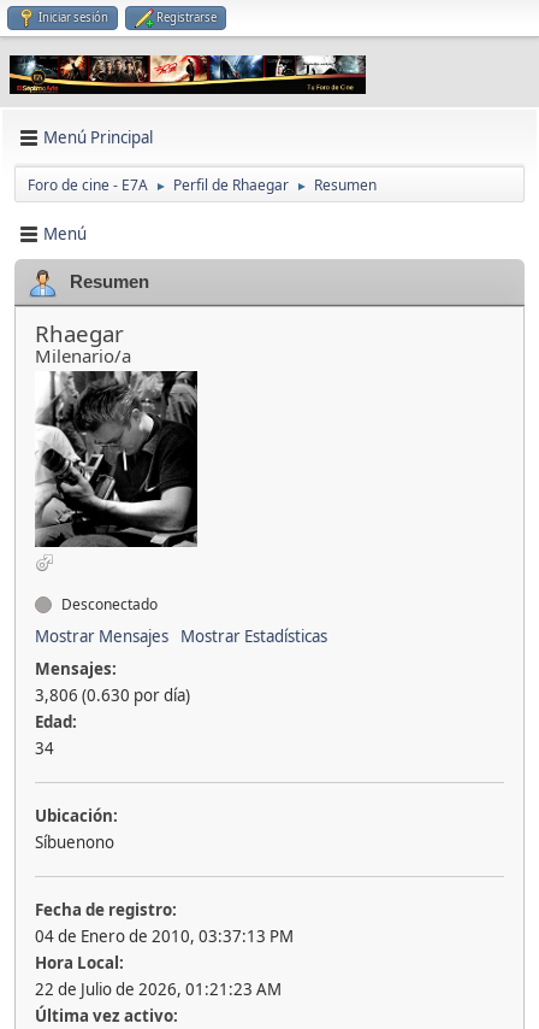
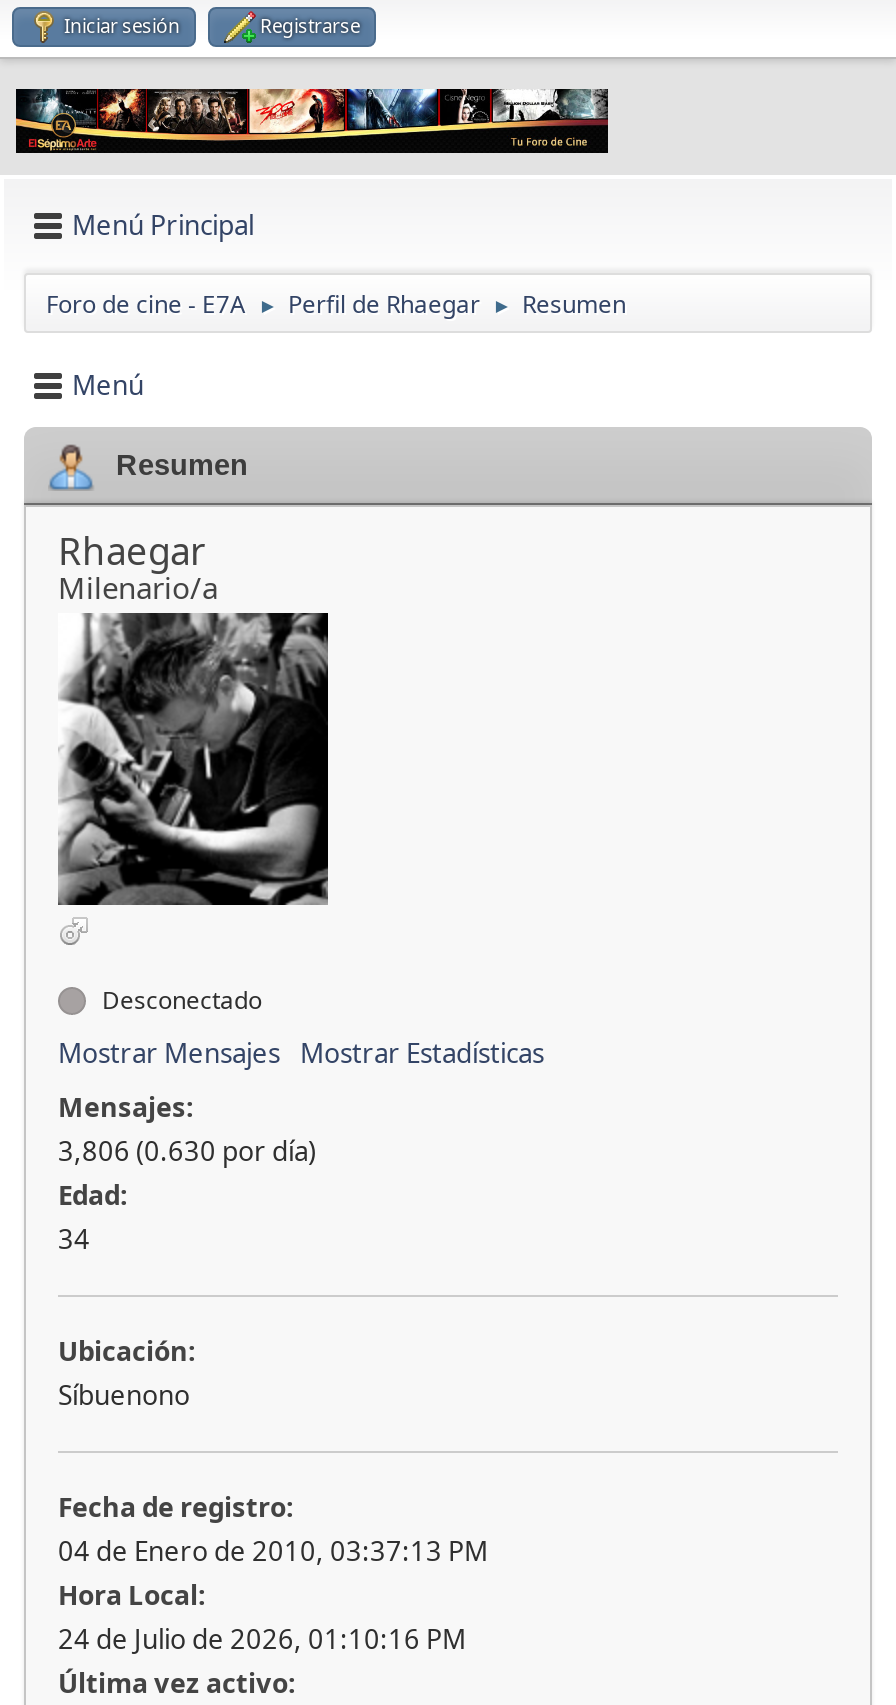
[35,978,282,1000] 22 de Julio de 2026, 01:21:23 AM -> [58,1621,466,1657] 24 de Julio de 2026, 01:10:16 PM

